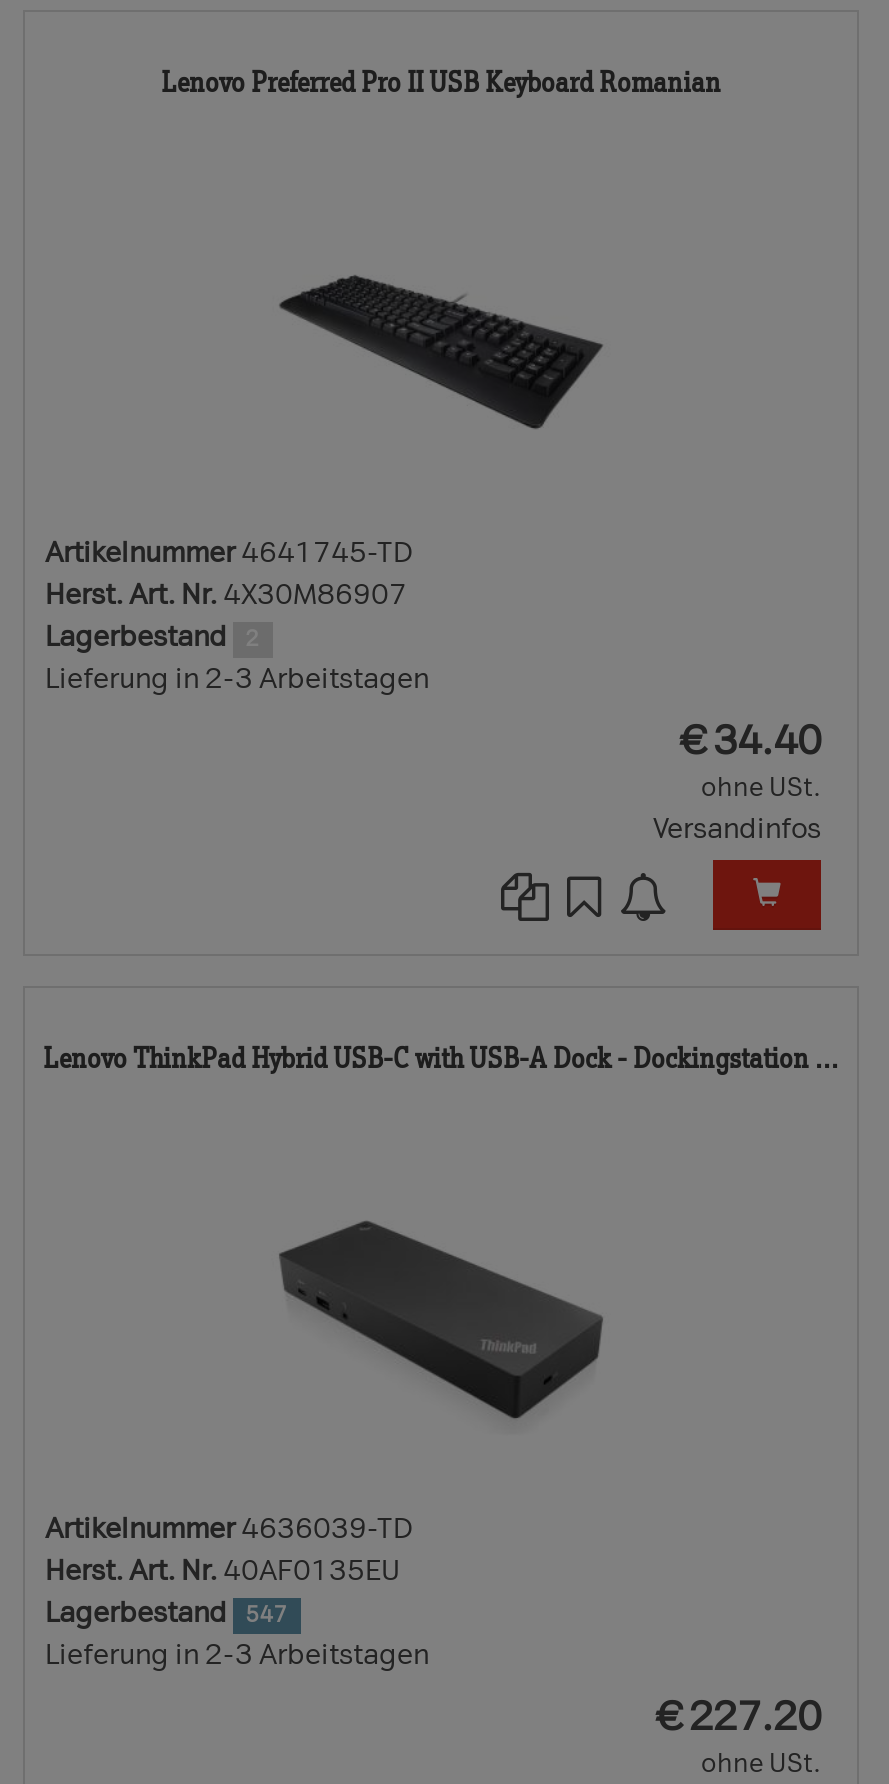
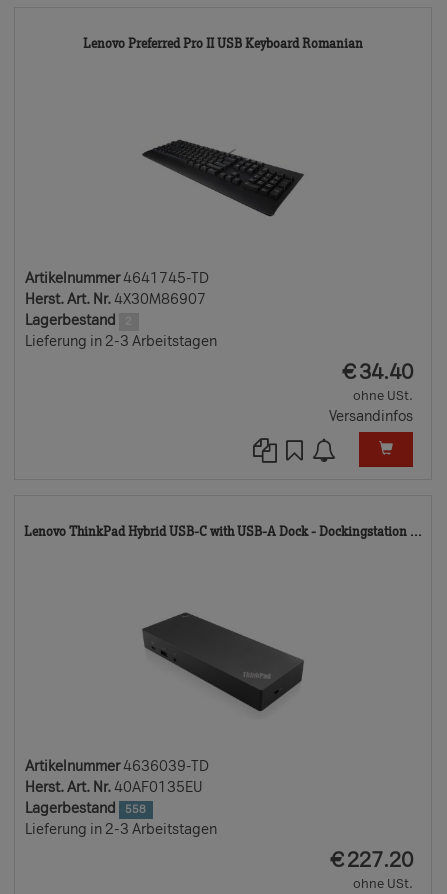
[45,1596,288,1630] Lagerbestand 547 -> [25,800,146,817] Lagerbestand 558

